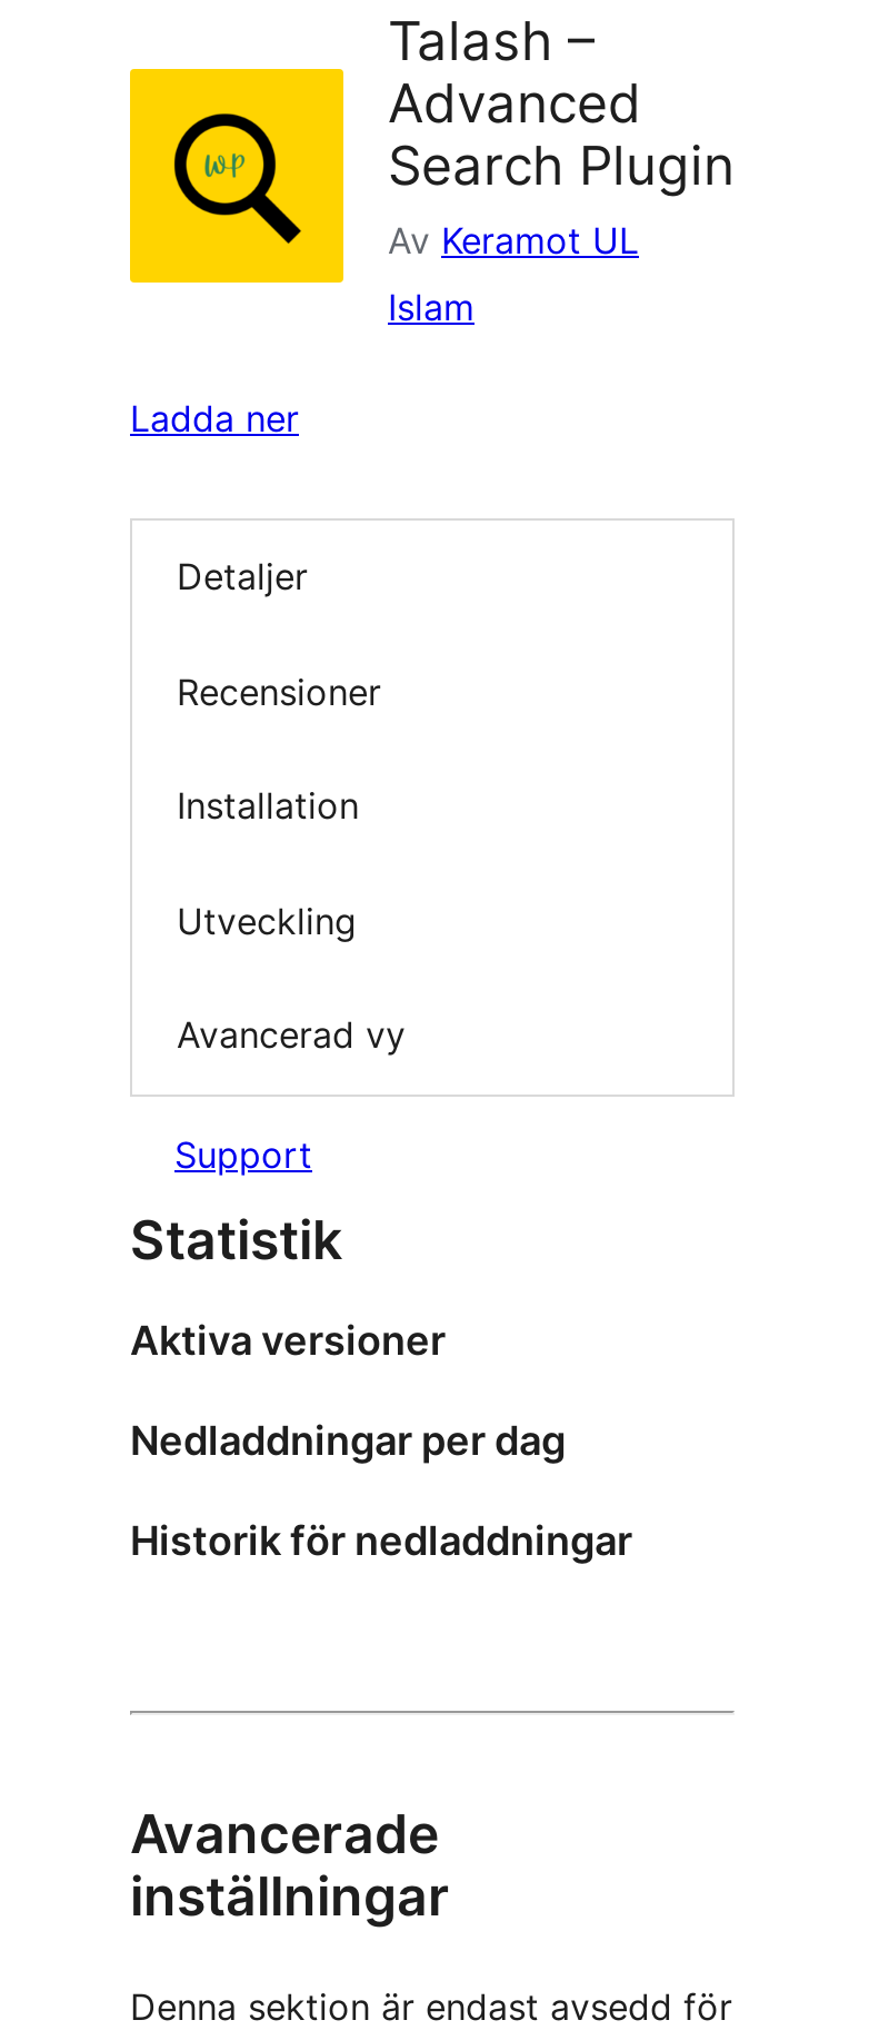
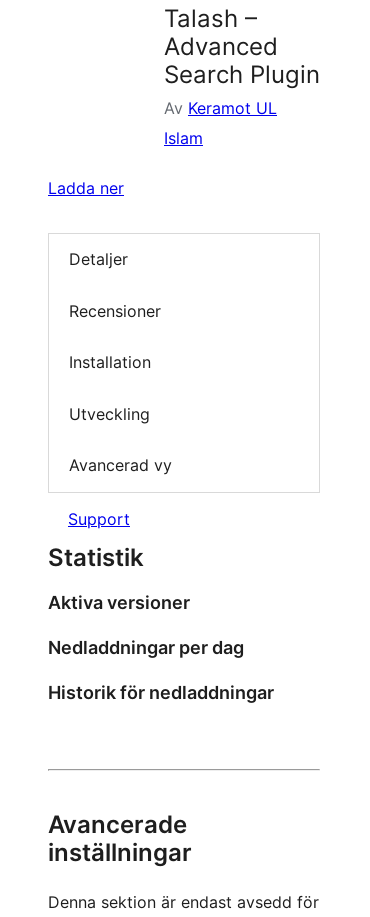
[128,67,346,285] [image] -> none

